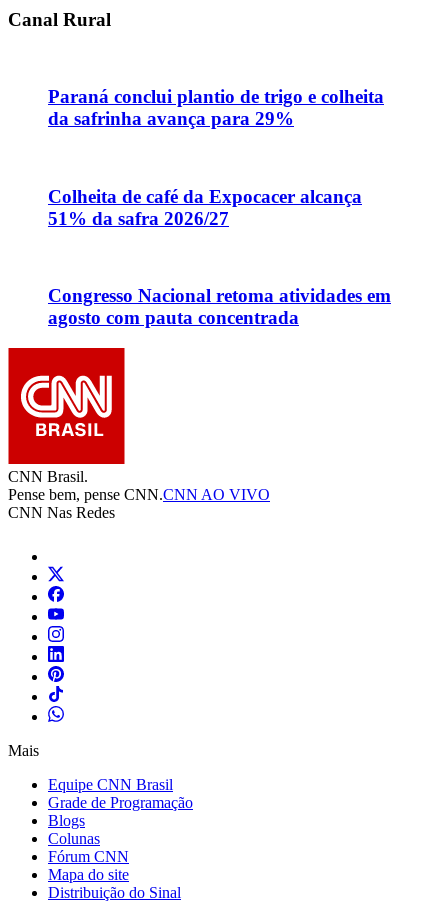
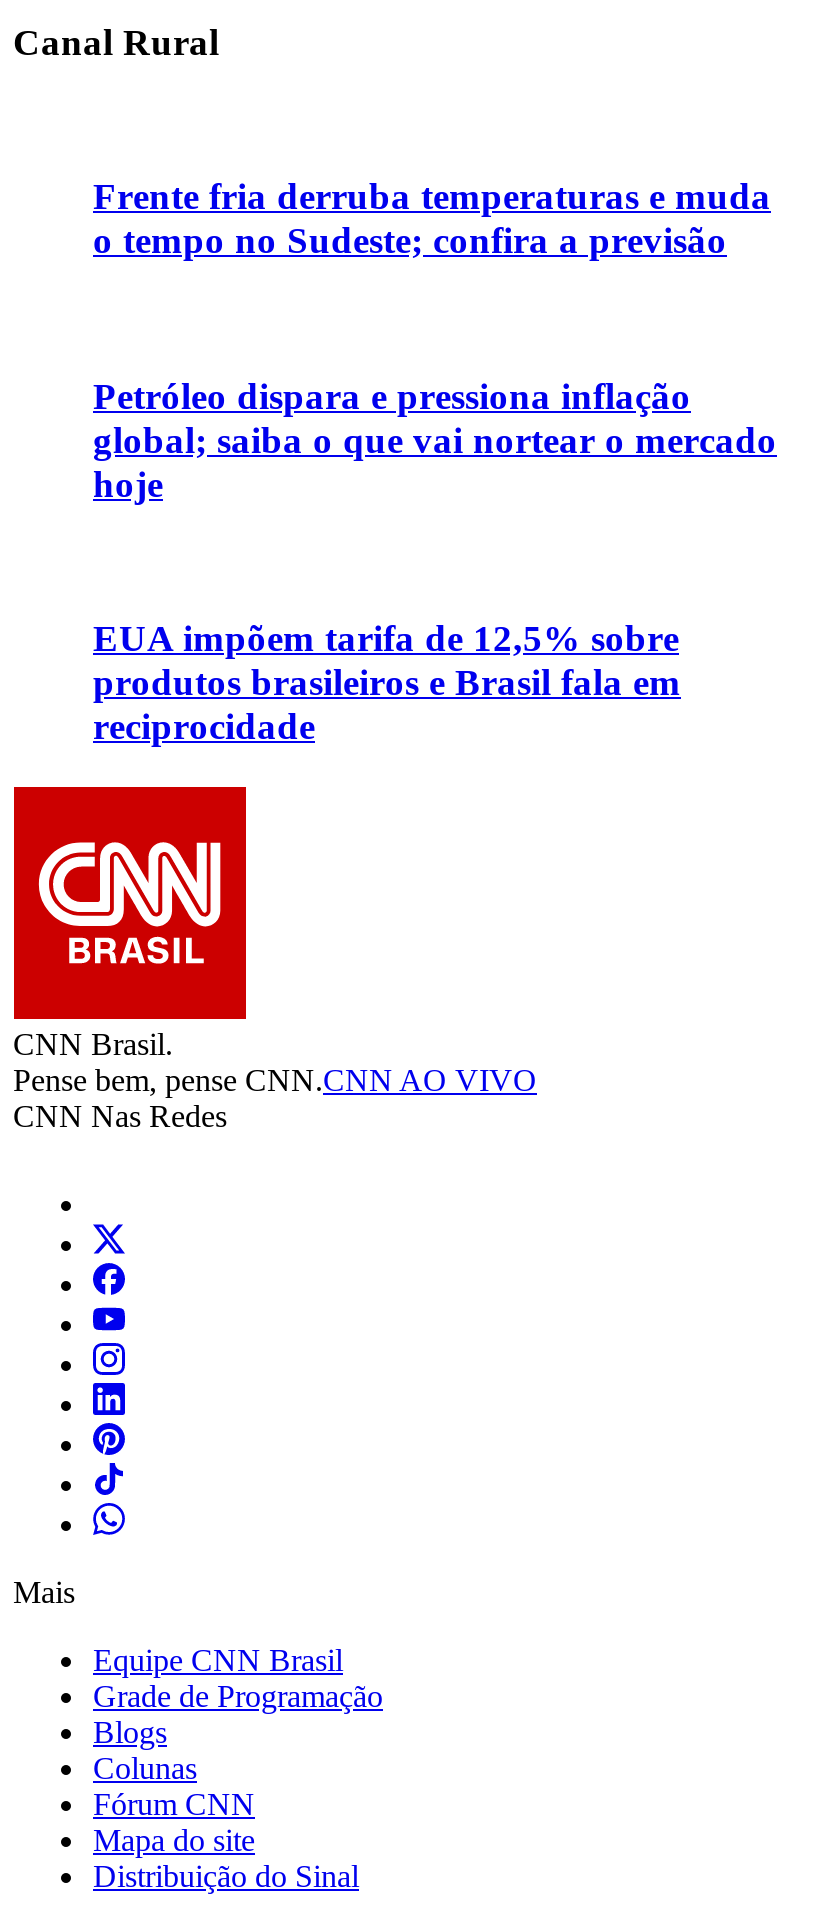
[48,86,384,129] Paraná conclui plantio de trigo e colheita | da safrinha avança para 29% -> [93,175,771,261] Frente fria derruba temperaturas e muda | o tempo no Sudeste; confira a previsão
[48,186,362,229] Colheita de café da Expocacer alcança | 51% da safra 2026/27 -> [93,374,777,504] Petróleo dispara e pressiona inflação | global; saiba o que vai nortear o mercado | hoje
[48,285,391,328] Congresso Nacional retoma atividades em | agosto com pauta concentrada -> [93,617,681,747] EUA impõem tarifa de 12,5% sobre | produtos brasileiros e Brasil fala em | reciprocidade

